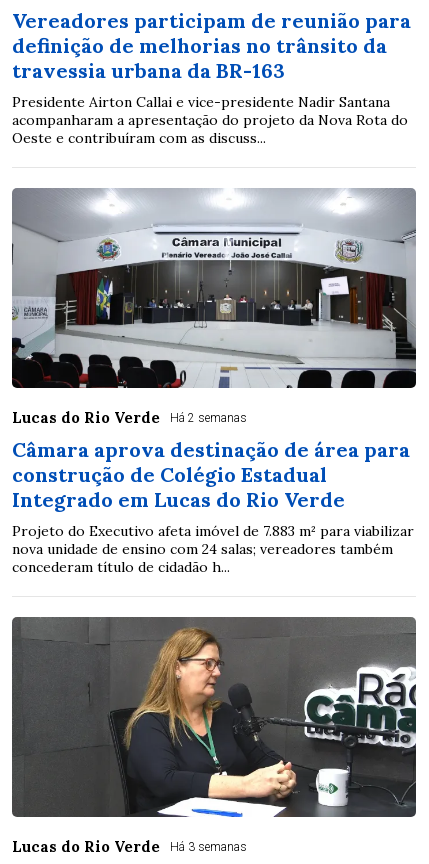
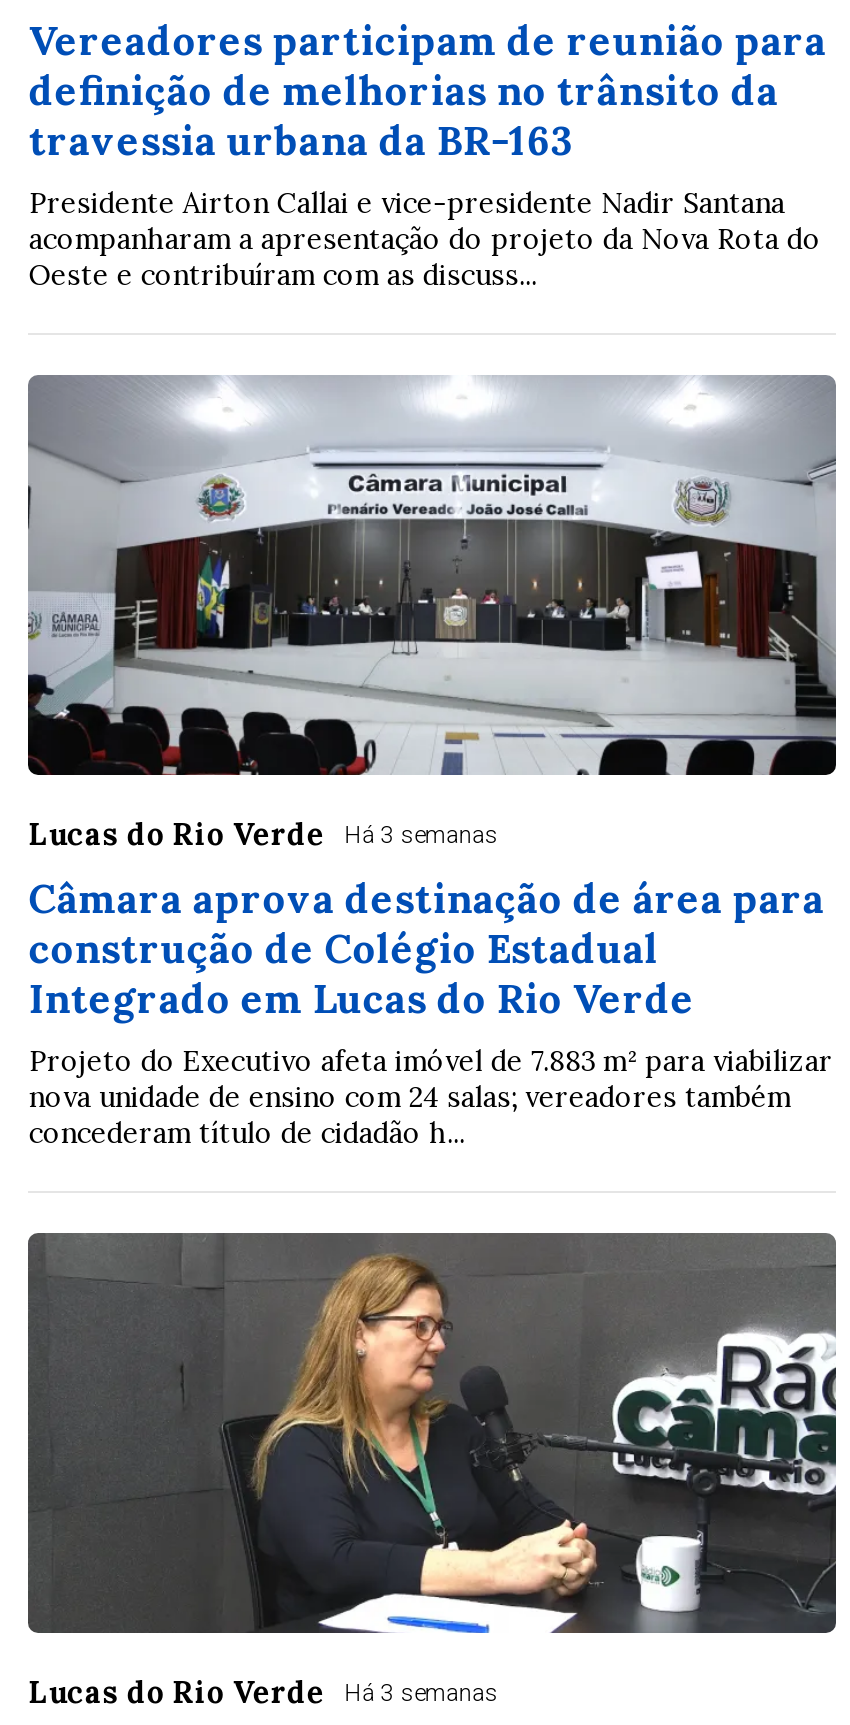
[12,408,247,427] Lucas do Rio Verde Há 2 semanas -> [29,815,499,853] Lucas do Rio Verde Há 3 semanas

